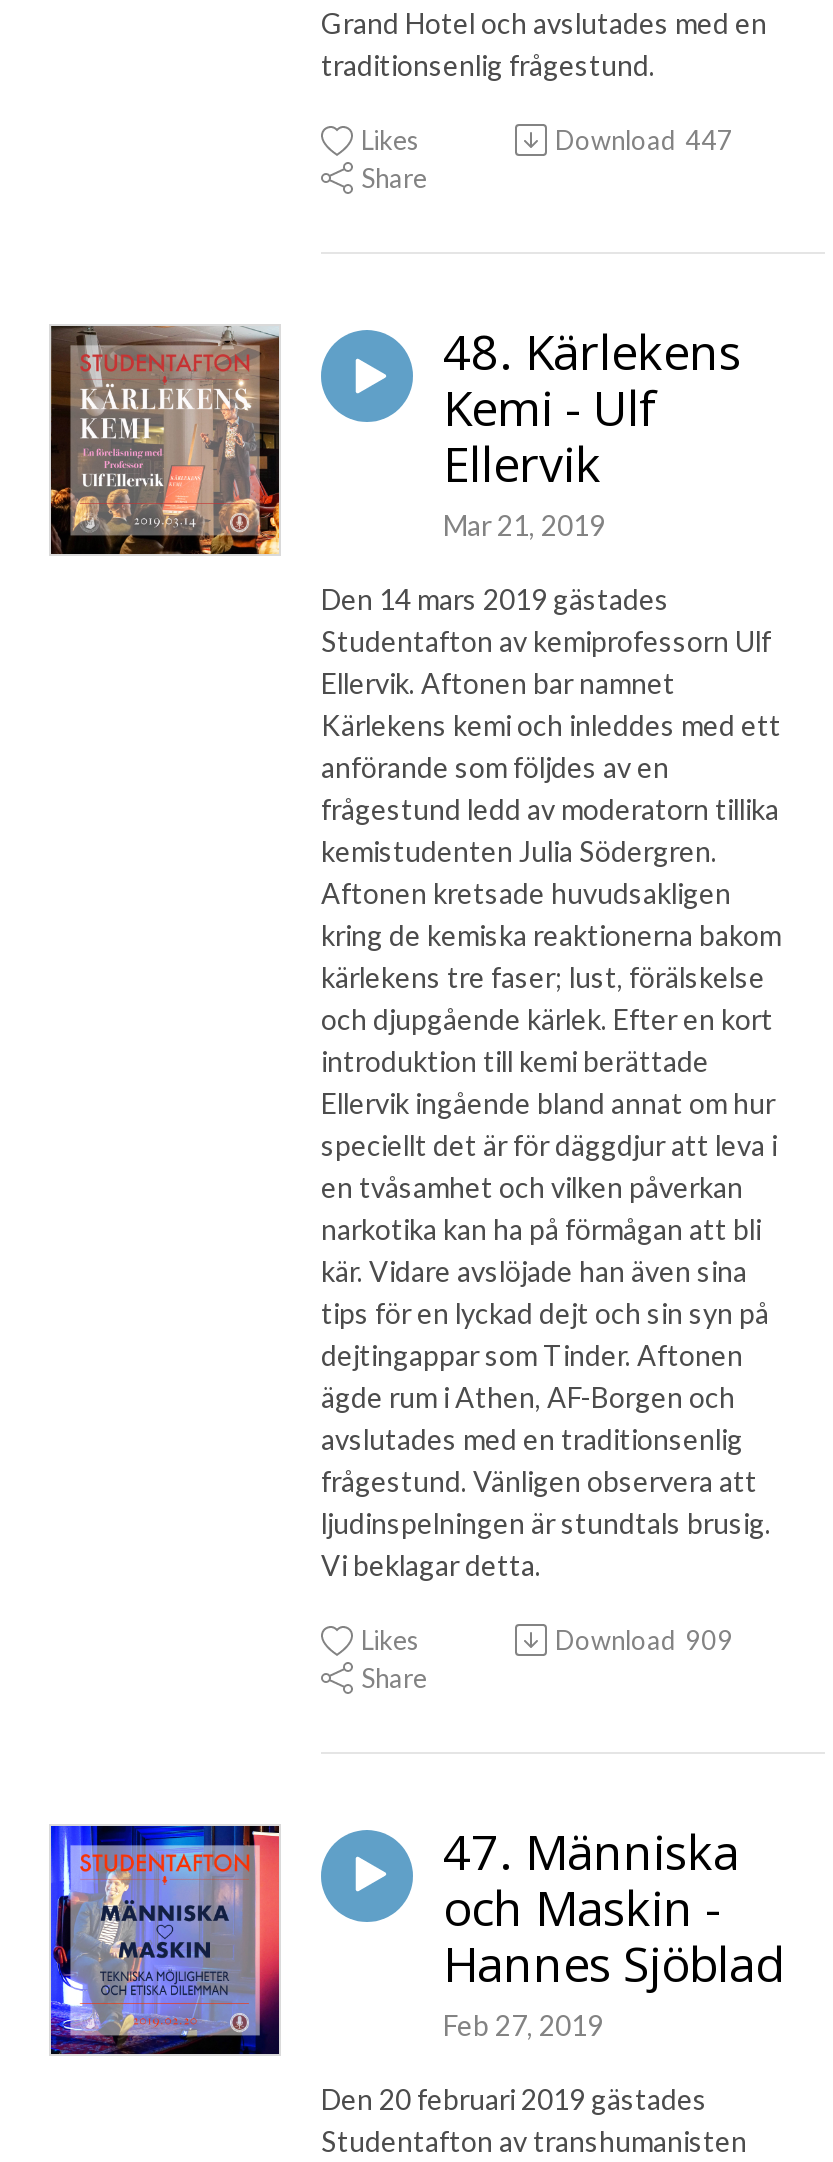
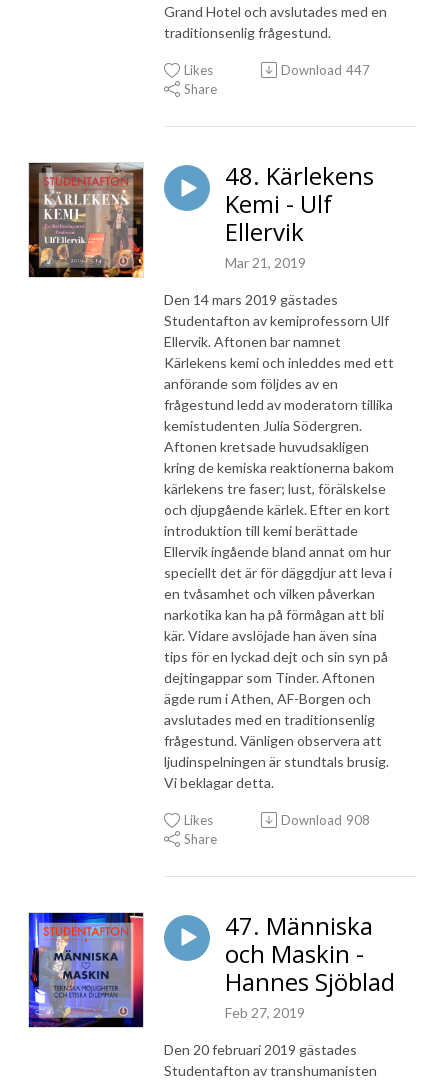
[555,1624,733,1656] Download 909 -> [281,812,370,828] Download 908

